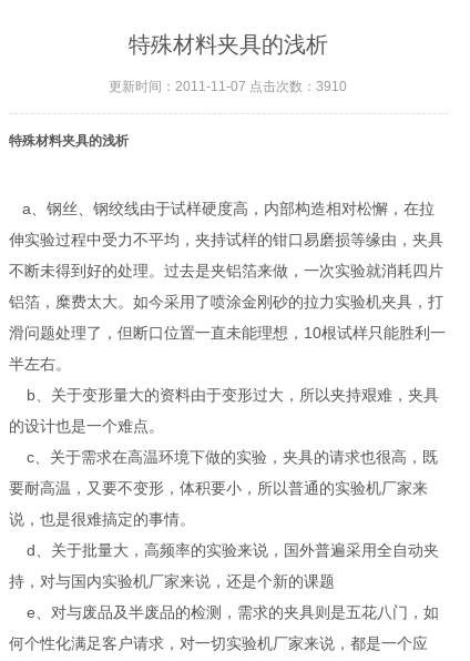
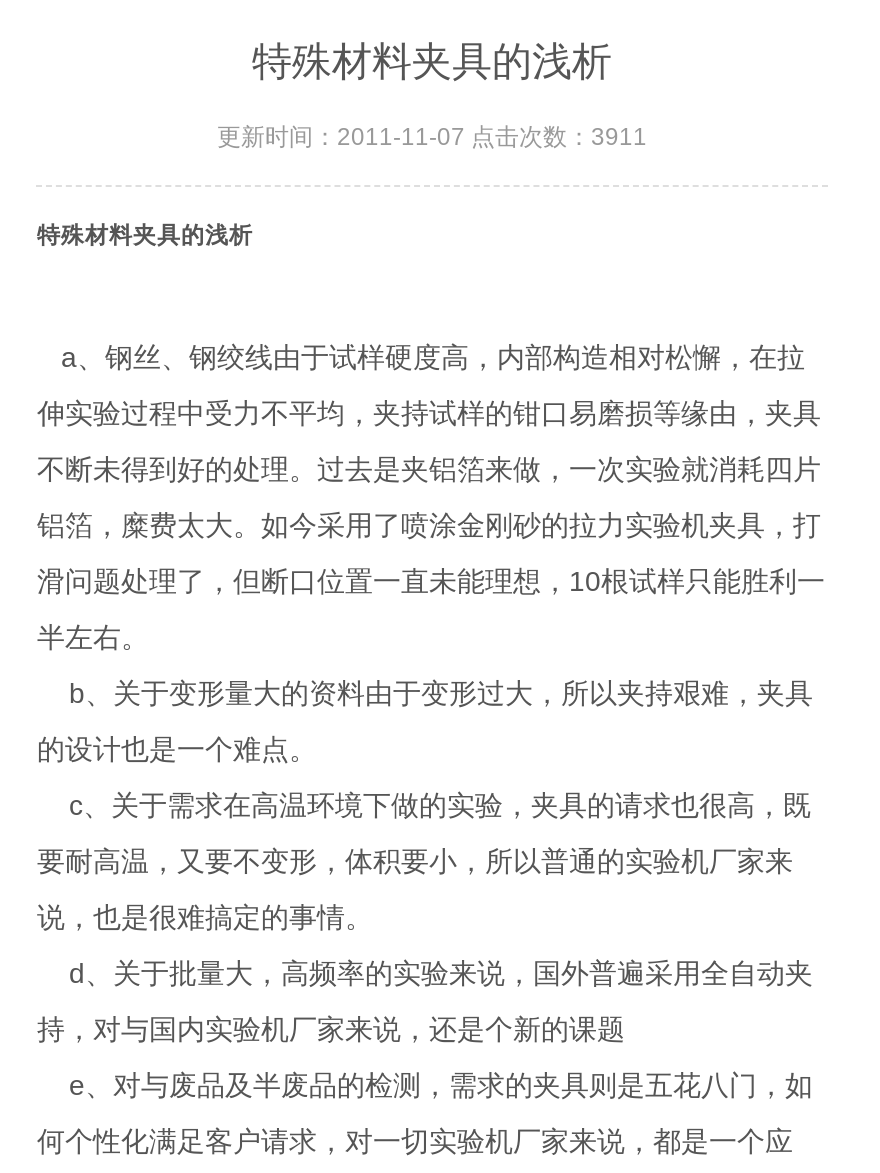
[109,79,348,94] 更新时间：2011-11-07 点击次数：3910 -> [217,123,647,151] 更新时间：2011-11-07 点击次数：3911

